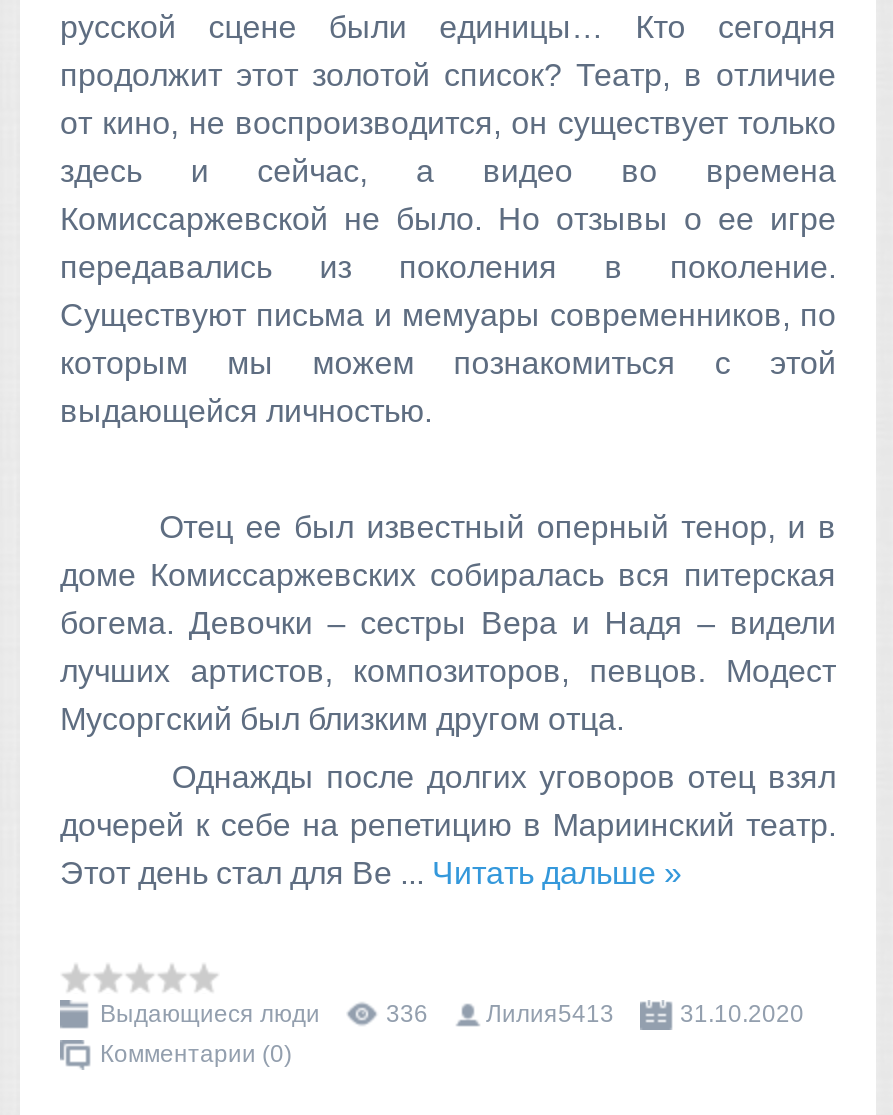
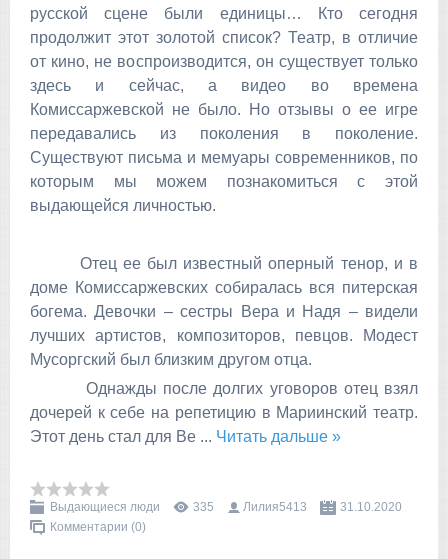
[386,1000,428,1028] 336 -> [193,500,214,514] 335

